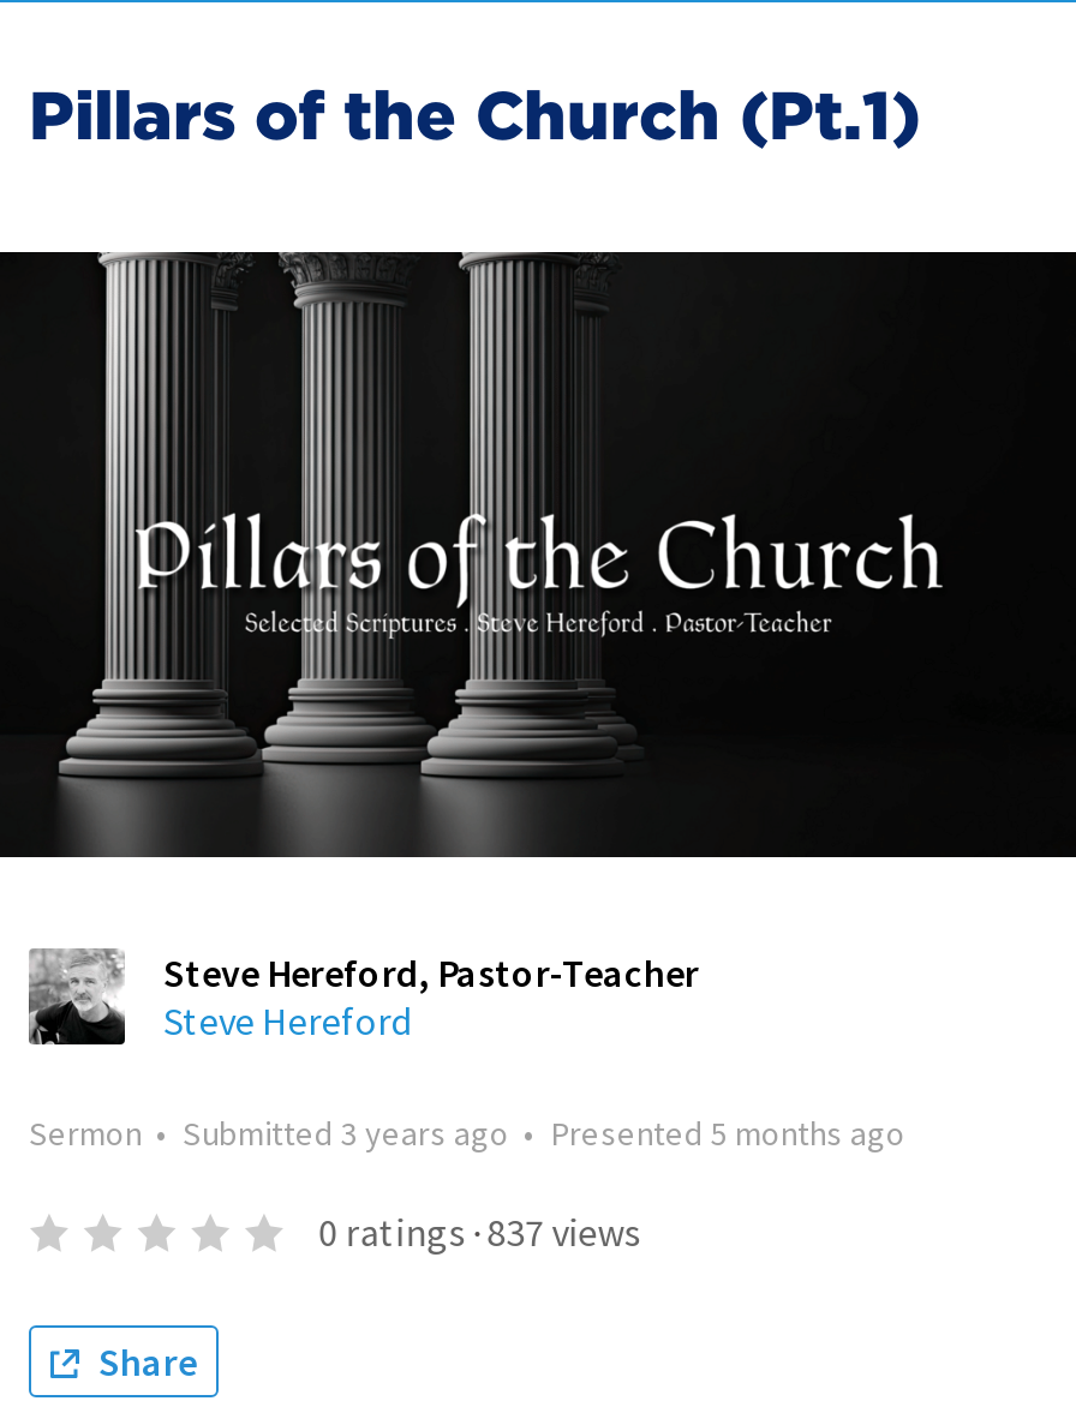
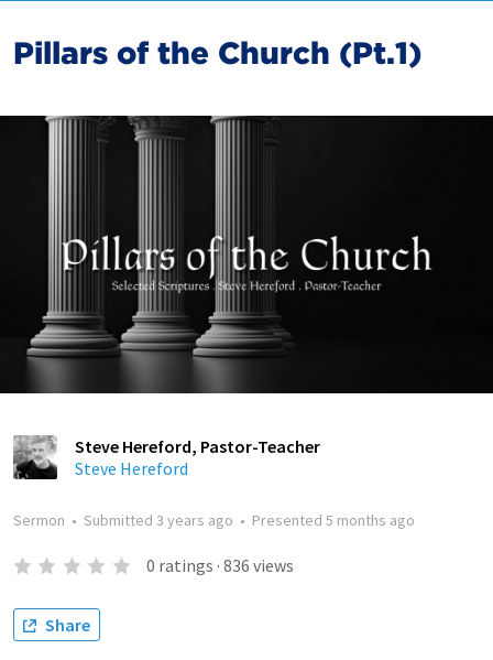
[319,1208,641,1256] 0 ratings · 837 views -> [146,554,293,576] 0 ratings · 836 views

